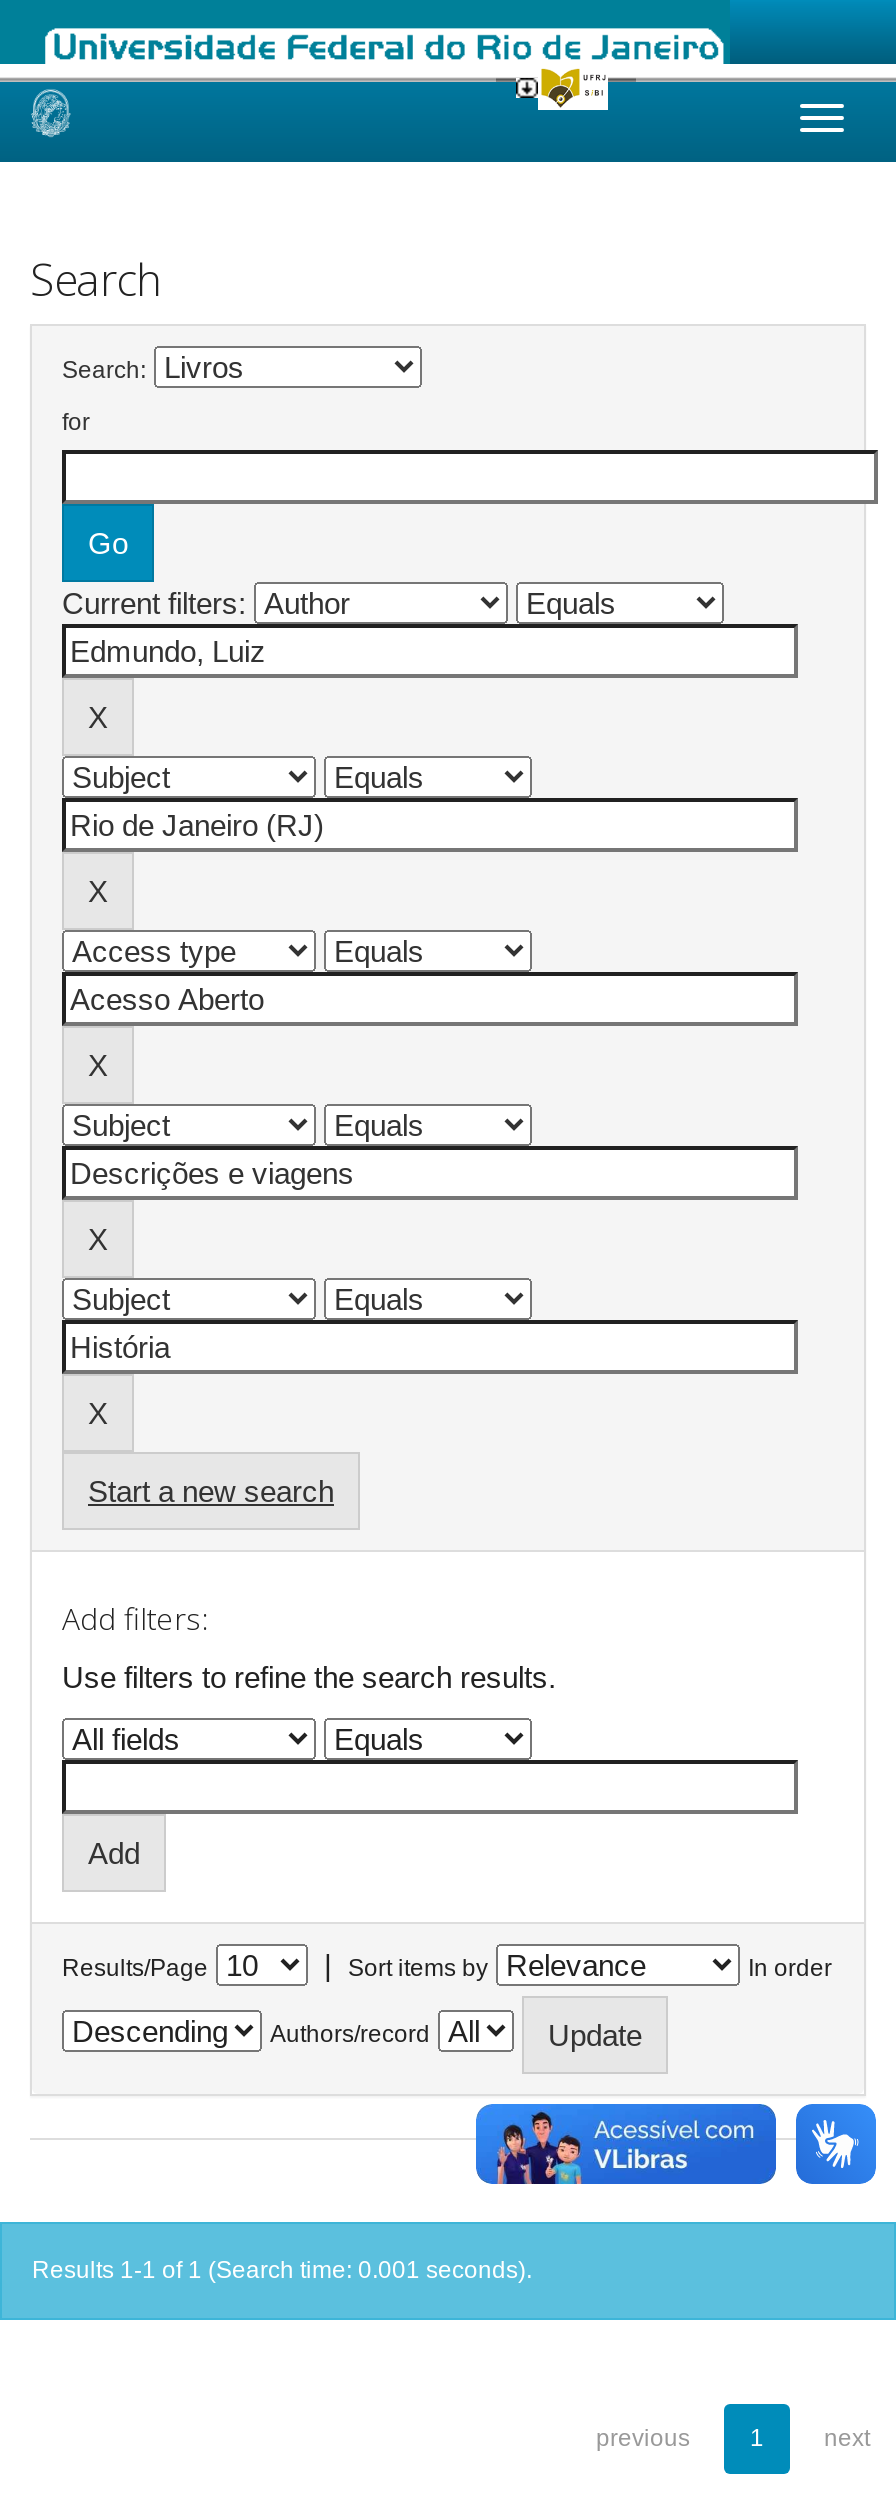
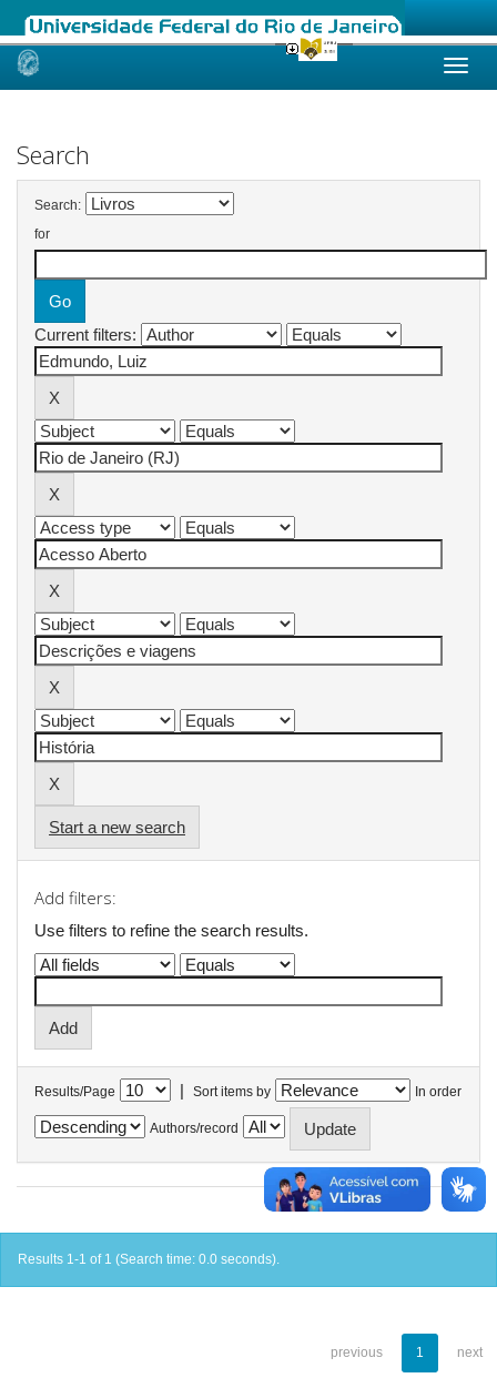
[32,2256,532,2284] Results 1-1 of 1 (Search time: 0.001 seconds). -> [18,1252,280,1267] Results 1-1 of 1 (Search time: 0.0 seconds).

